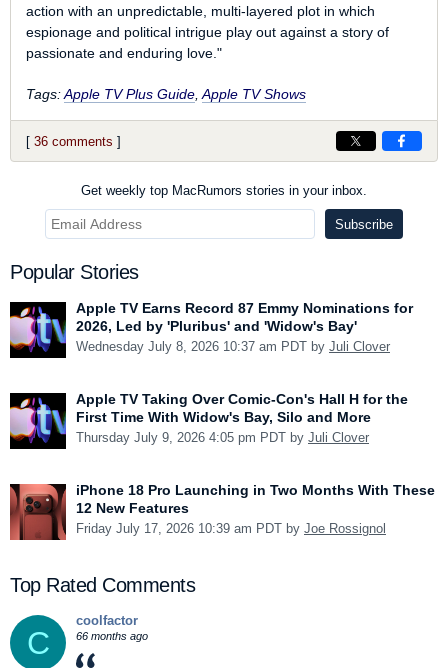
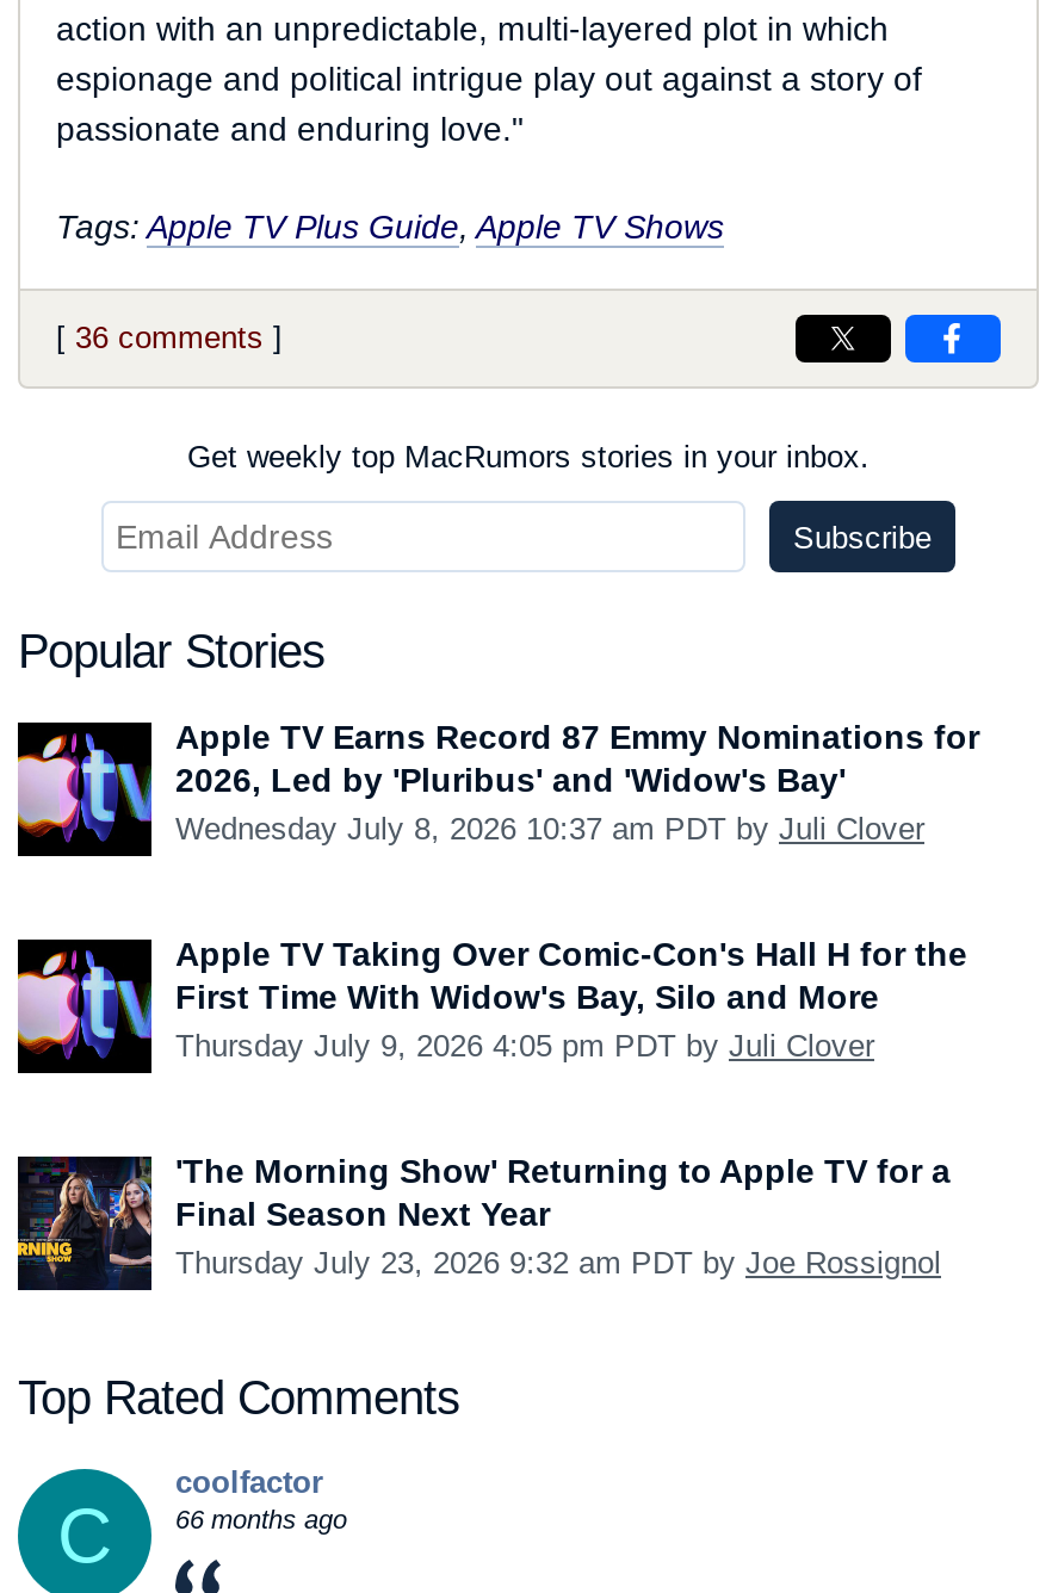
[9,482,435,541] [image] | iPhone 18 Pro Launching in Two Months With These | 12 New Features | Friday July 17, 2026 10:39 am PDT by Joe Rossignol -> [16,1150,951,1293] [image] | 'The Morning Show' Returning to Apple TV for a | Final Season Next Year | Thursday July 23, 2026 9:32 am PDT by Joe Rossignol

